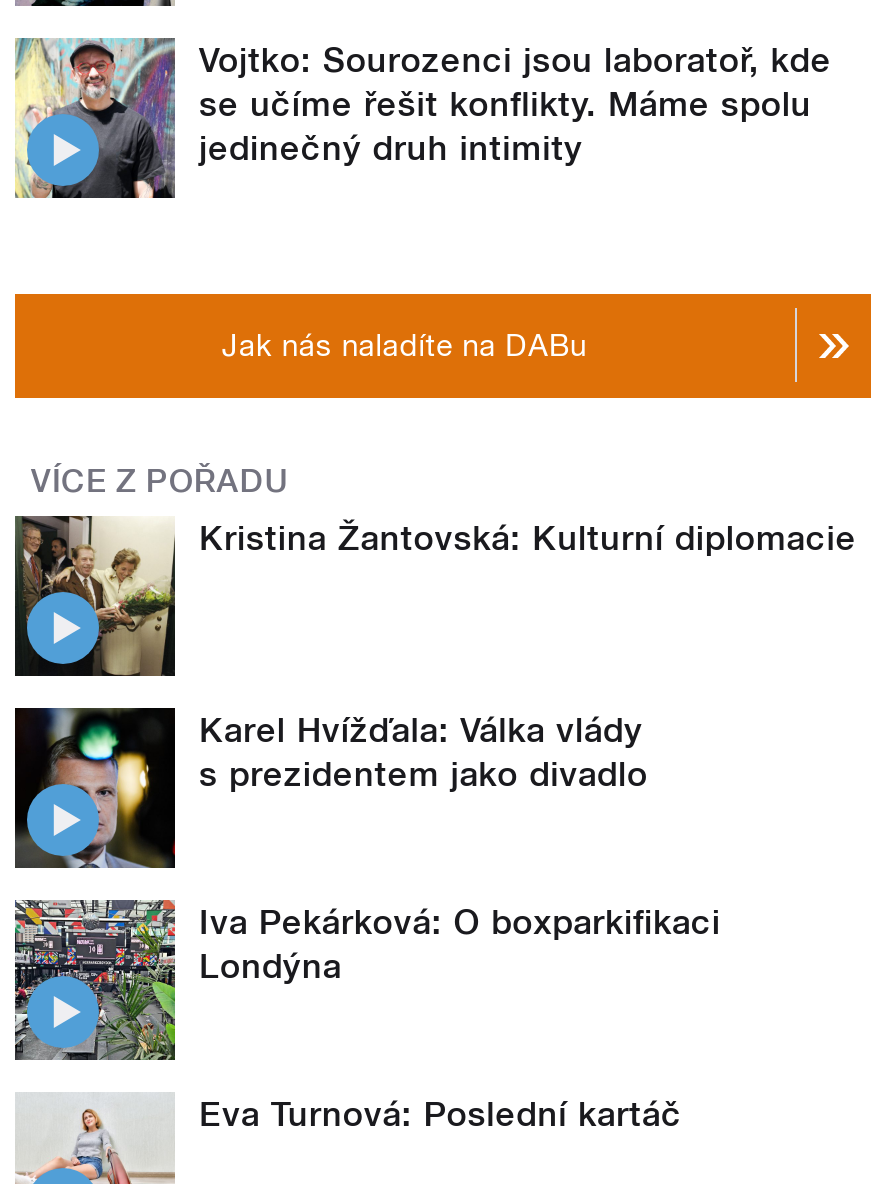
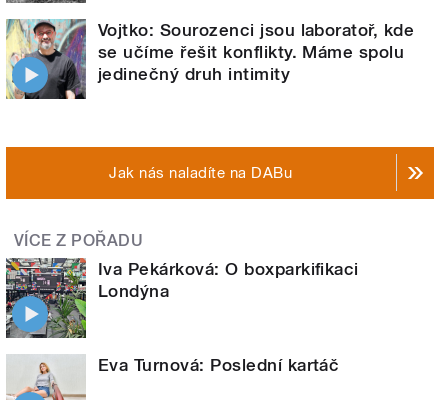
[15,516,856,676] [image] | Kristina Žantovská: Kulturní diplomacie -> none
[13,706,648,870] [image] | Karel Hvížďala: Válka vlády | s prezidentem jako divadlo -> none

